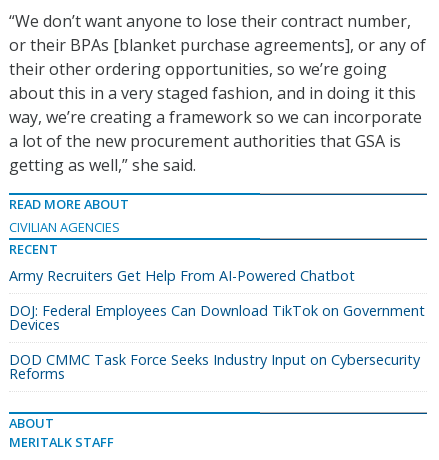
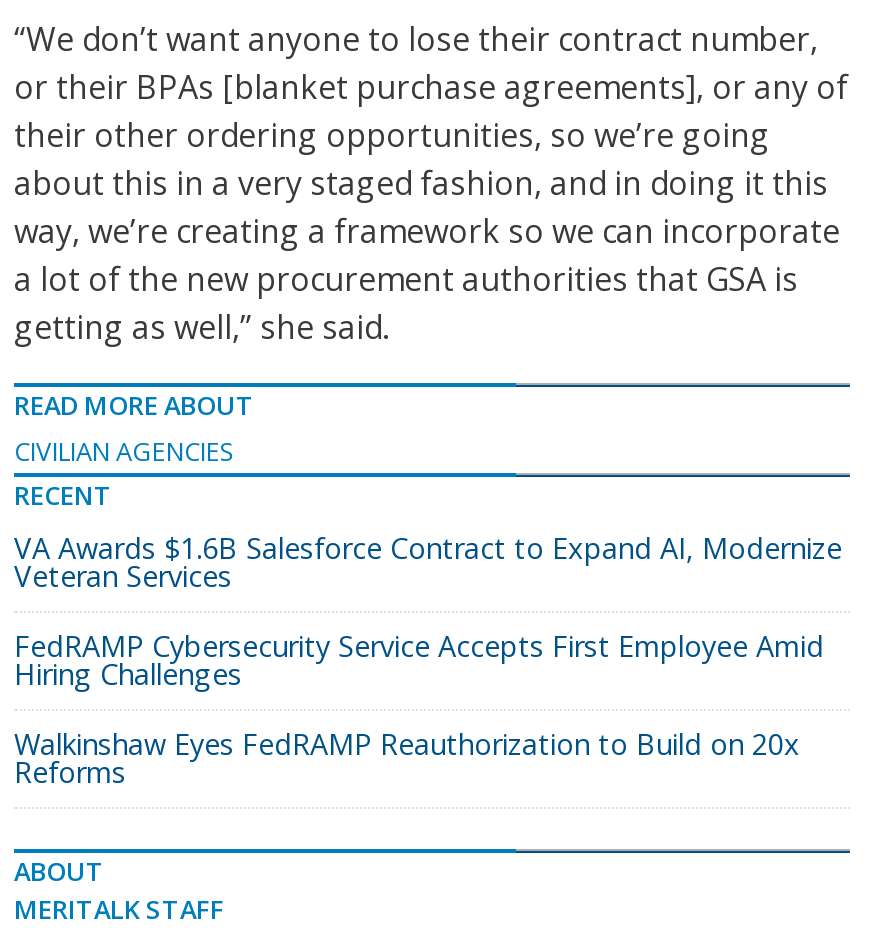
[9,266,355,285] Army Recruiters Get Help From AI-Powered Chatbot -> [14,529,842,595] VA Awards $1.6B Salesforce Contract to Expand AI, Modernize | Veteran Services
[9,301,425,334] DOJ: Federal Employees Can Download TikTok on Government | Devices -> [14,627,824,693] FedRAMP Cybersecurity Service Accepts First Employee Amid | Hiring Challenges
[9,350,420,369] DOD CMMC Task Force Seeks Industry Input on Cybersecurity -> [14,725,800,763] Walkinshaw Eyes FedRAMP Reauthorization to Build on 20x

